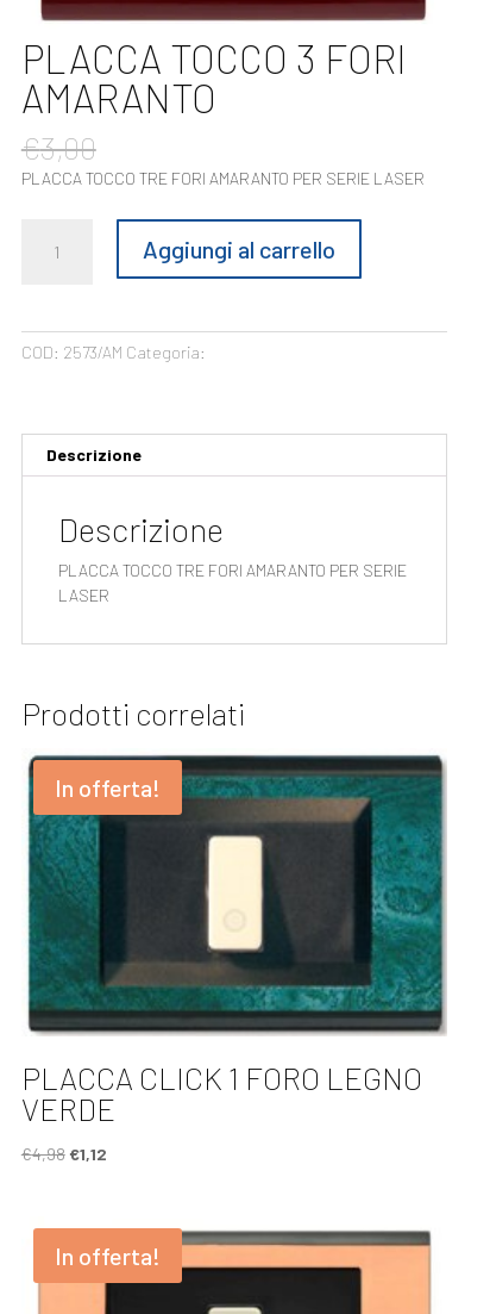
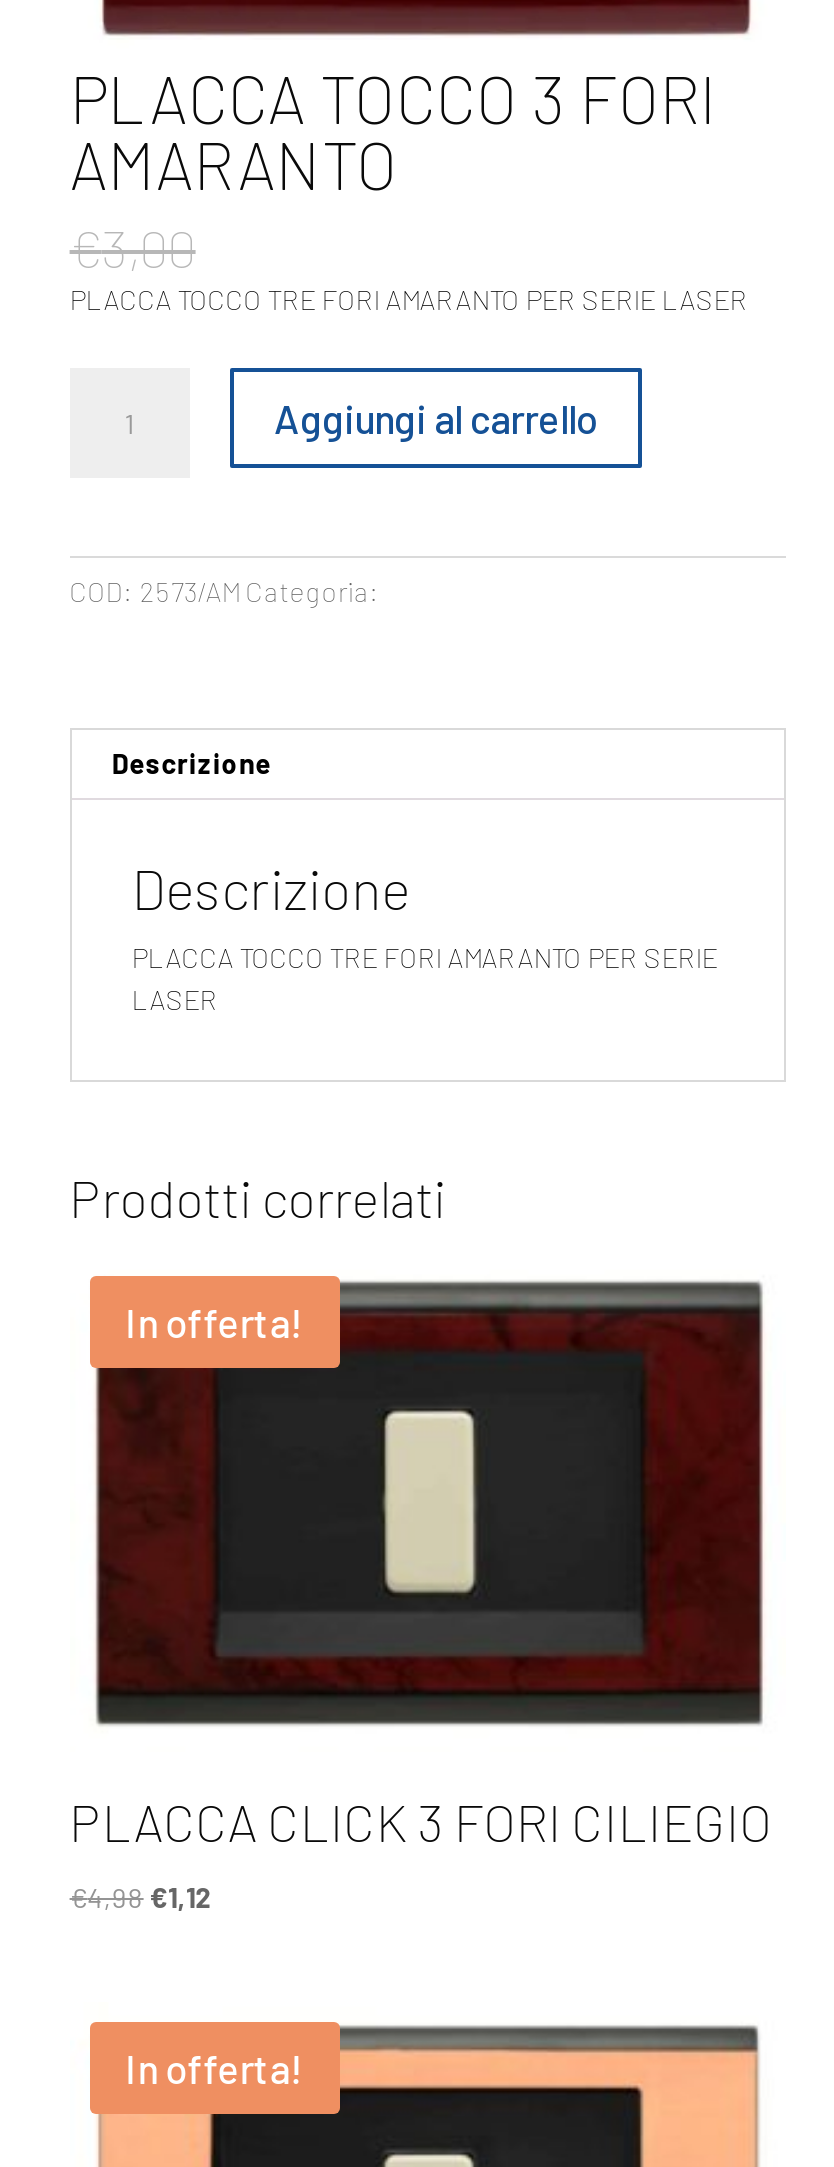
[21,754,447,1127] [image] | PLACCA CLICK 1 FORO LEGNO | VERDE -> [70,1268,784,1852] [image] | PLACCA CLICK 3 FORI CILIEGIO

